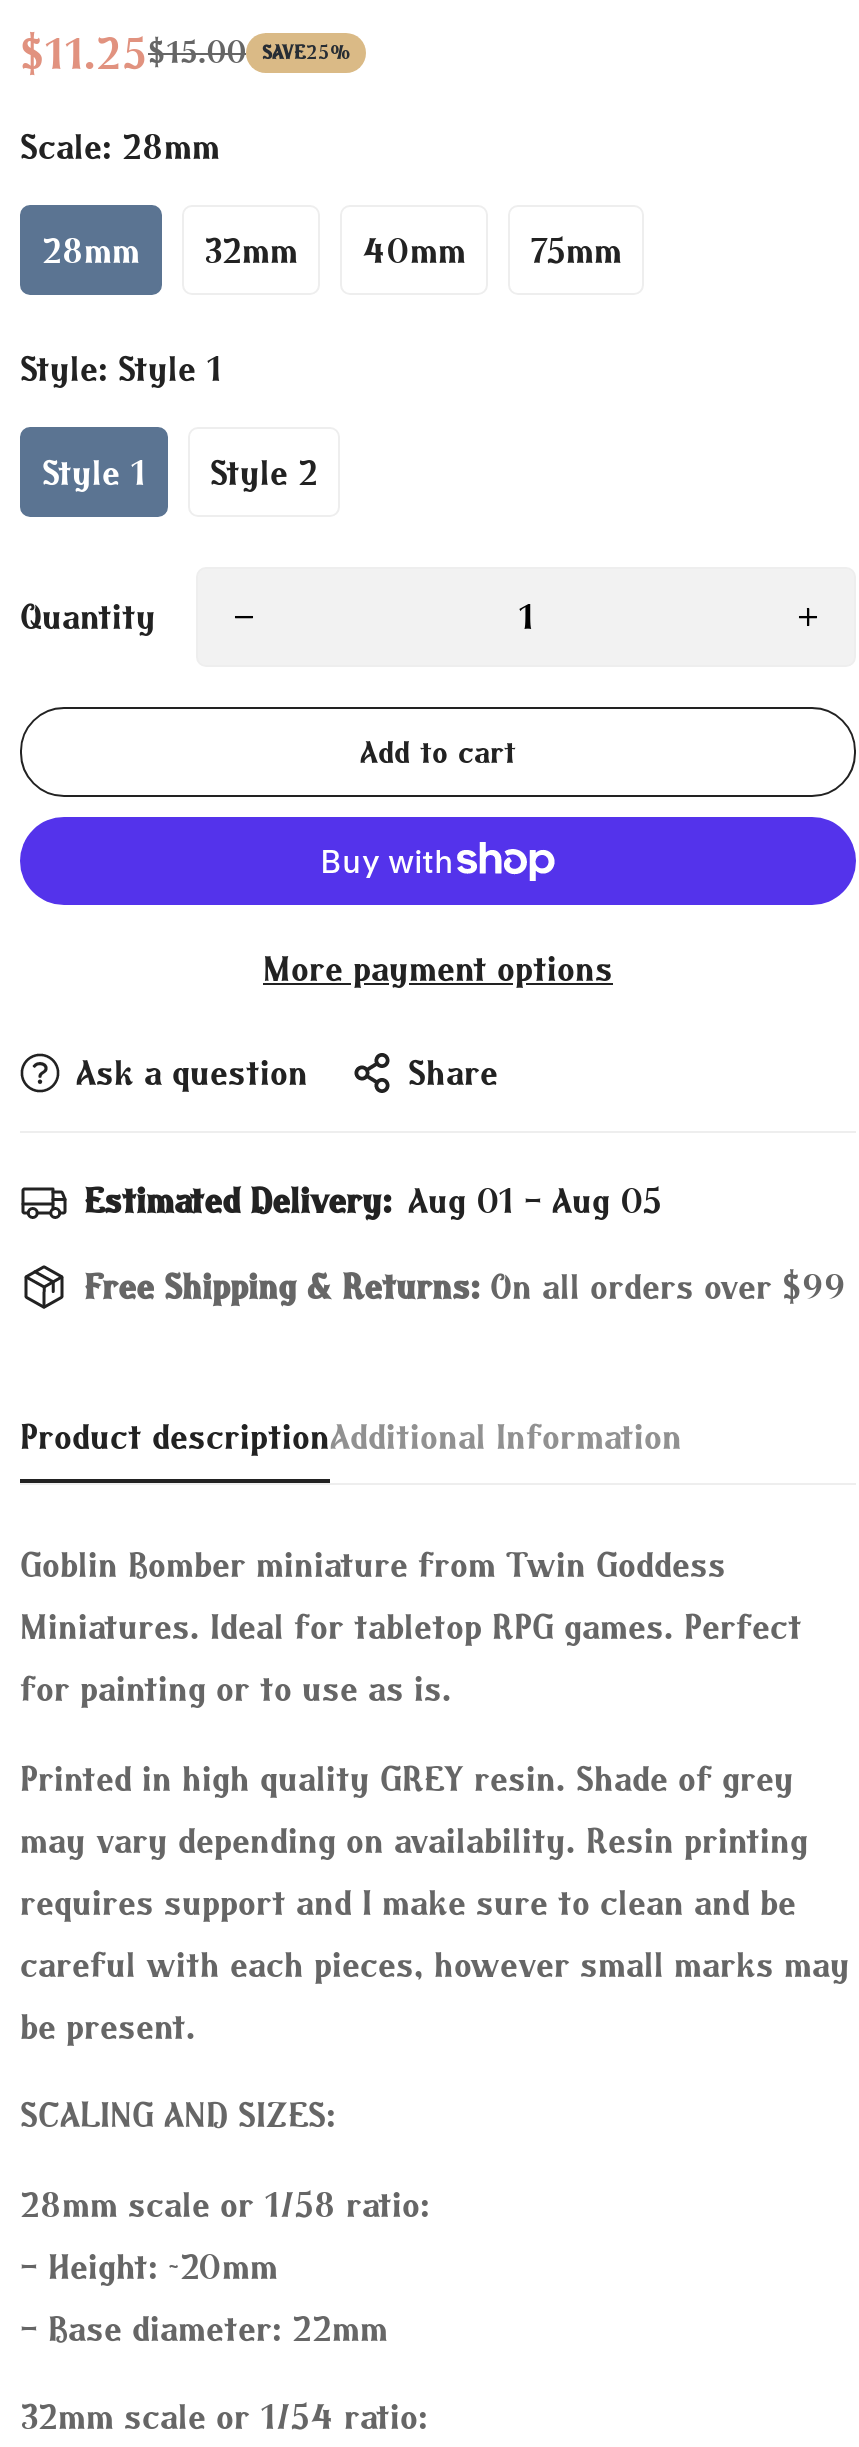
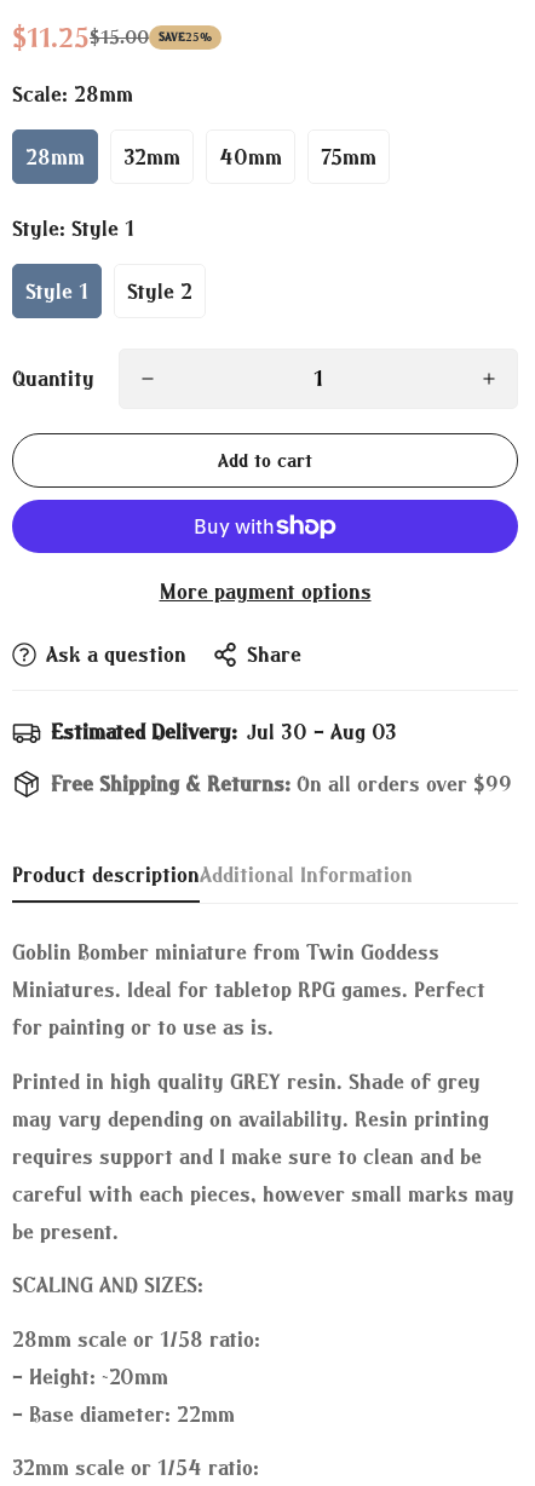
[84,1177,662,1223] Estimated Delivery: Aug 01 - Aug 05 -> [51,718,397,745] Estimated Delivery: Jul 30 - Aug 03

